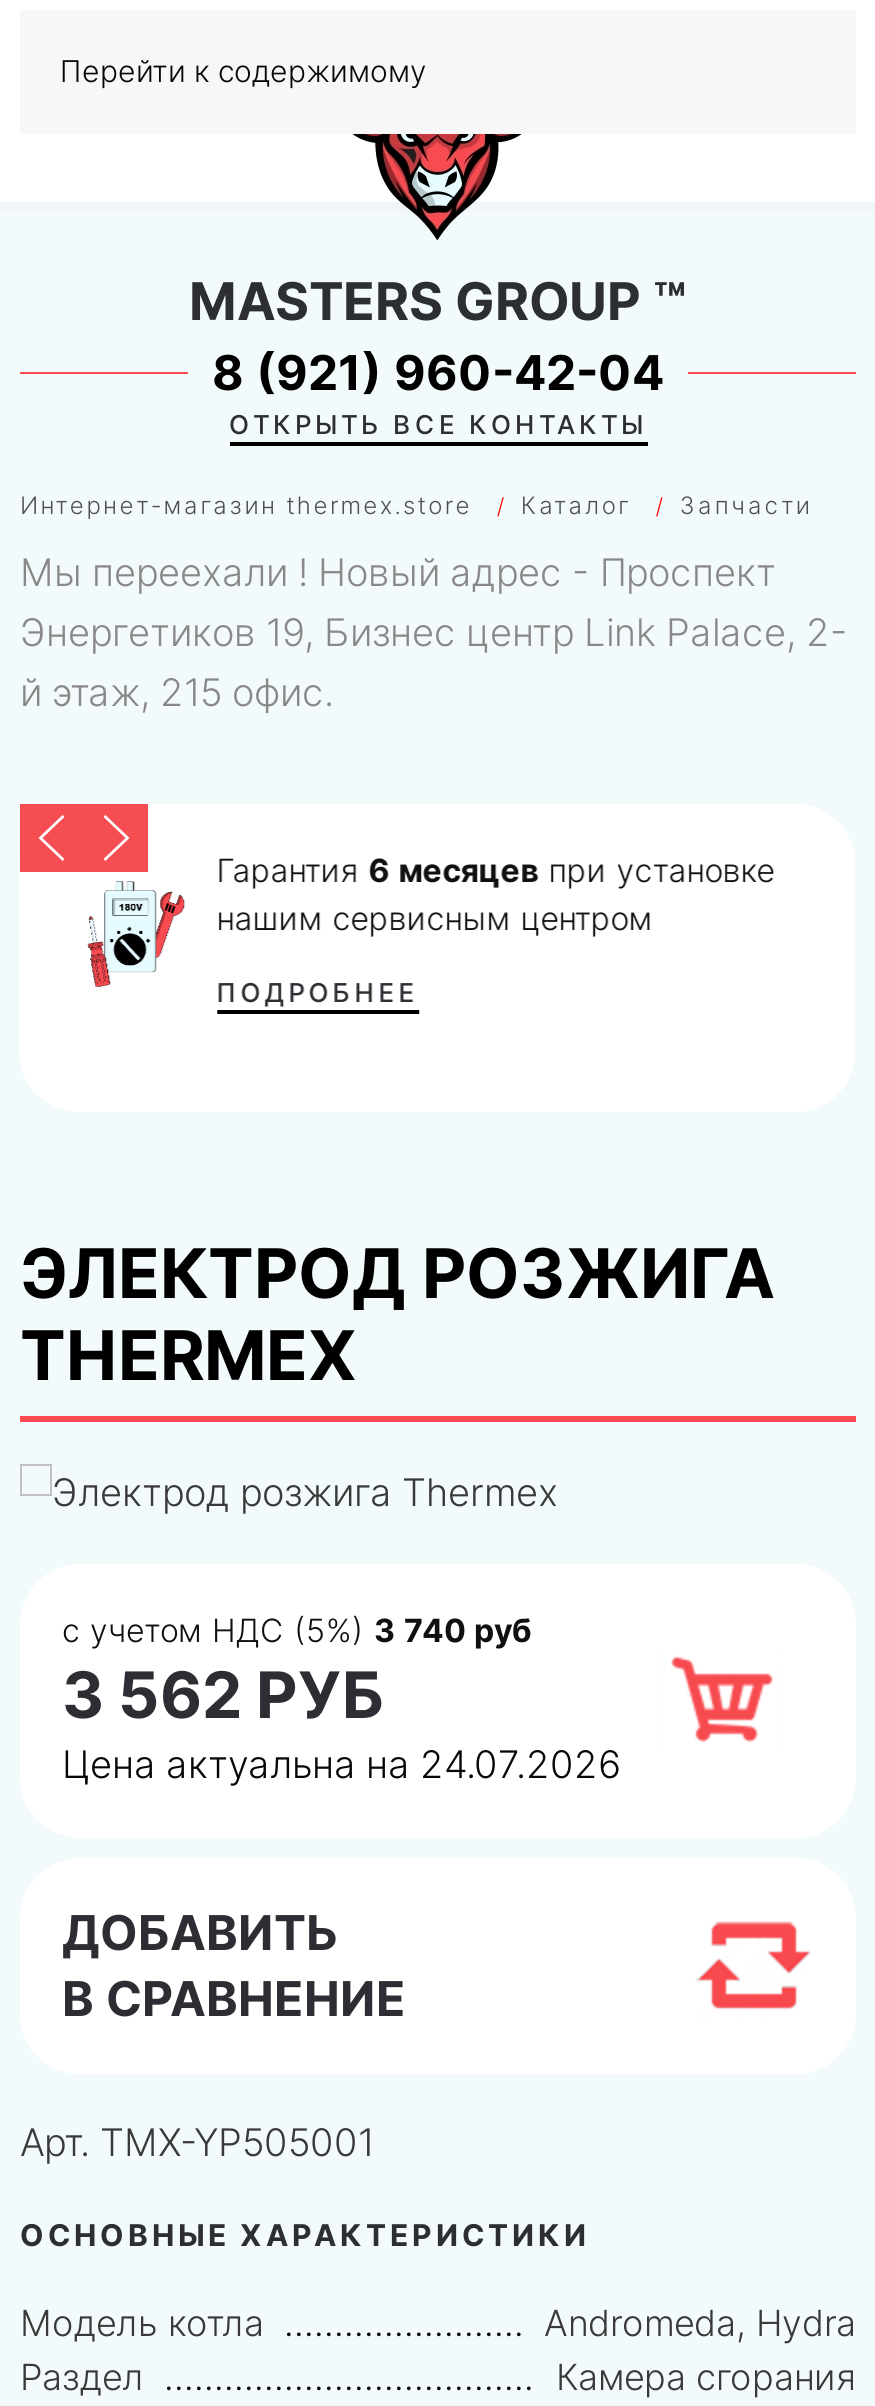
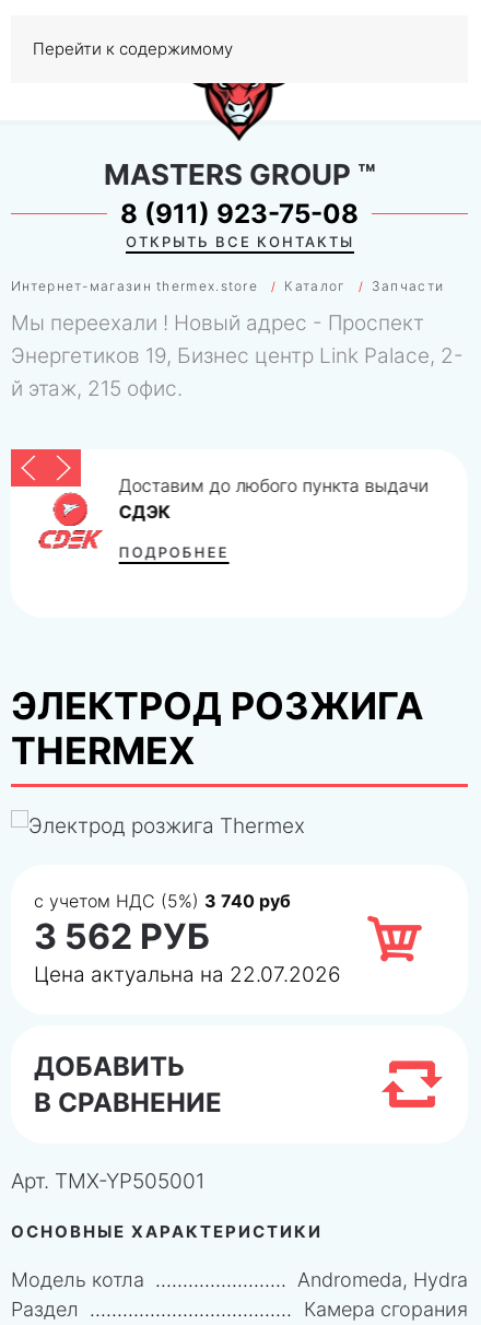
[212,344,664,402] 8 (921) 960-42-04 -> [120,198,359,230] 8 (911) 923-75-08
[72,850,774,986] [image] | Гарантия 6 месяцев при установке | нашим сервисным центром -> [37,474,429,550] [image] | Доставим до любого пункта выдачи | СДЭК
[62,1742,622,1788] Цена актуальна на 24.07.2026 -> [34,962,341,987] Цена актуальна на 22.07.2026

